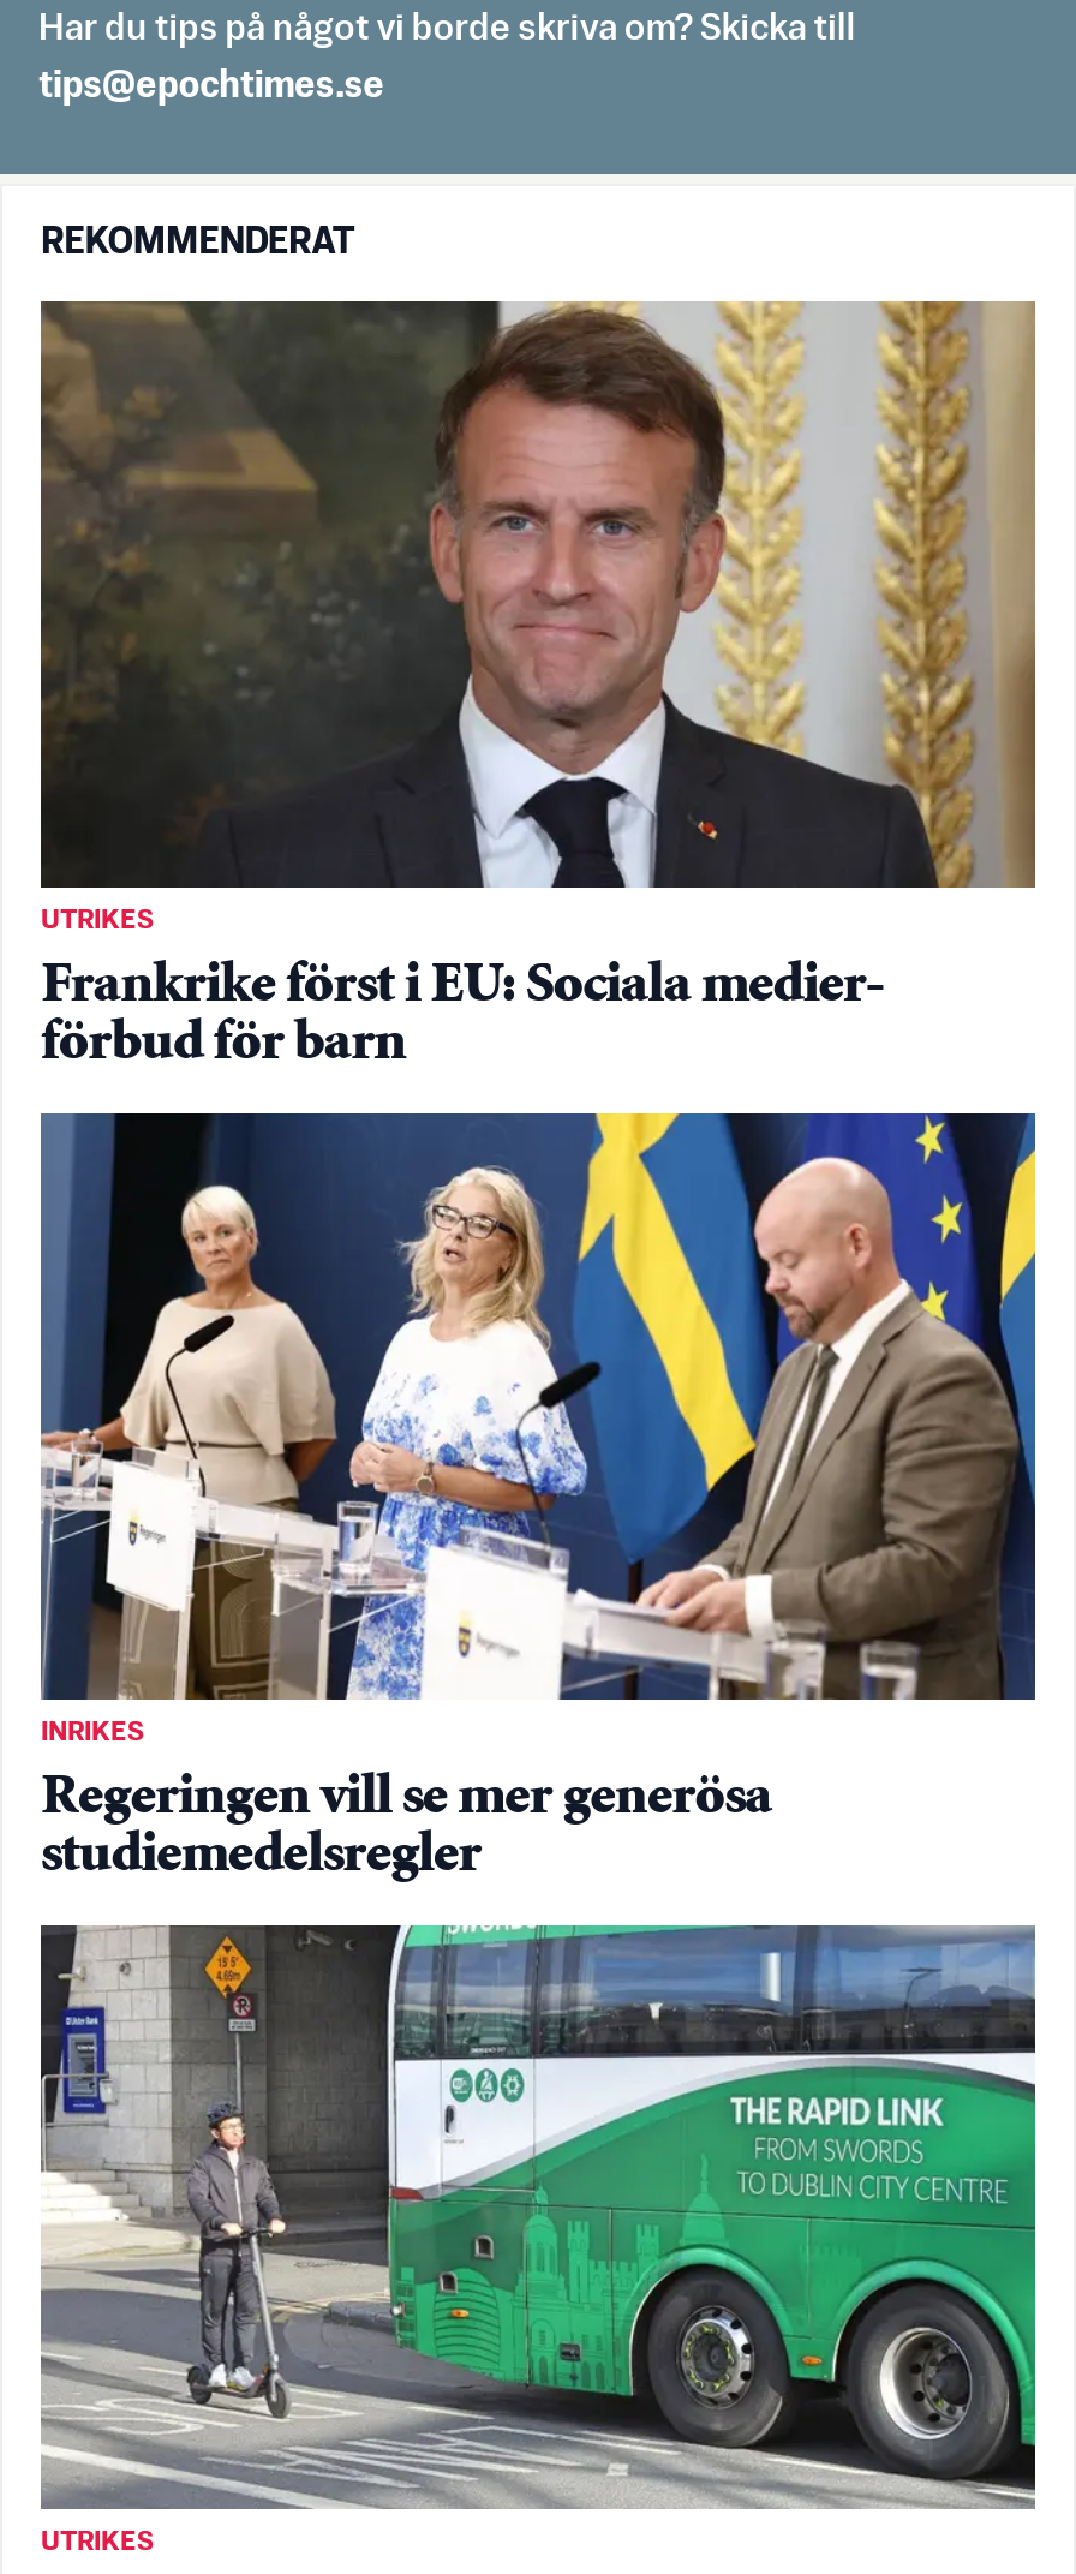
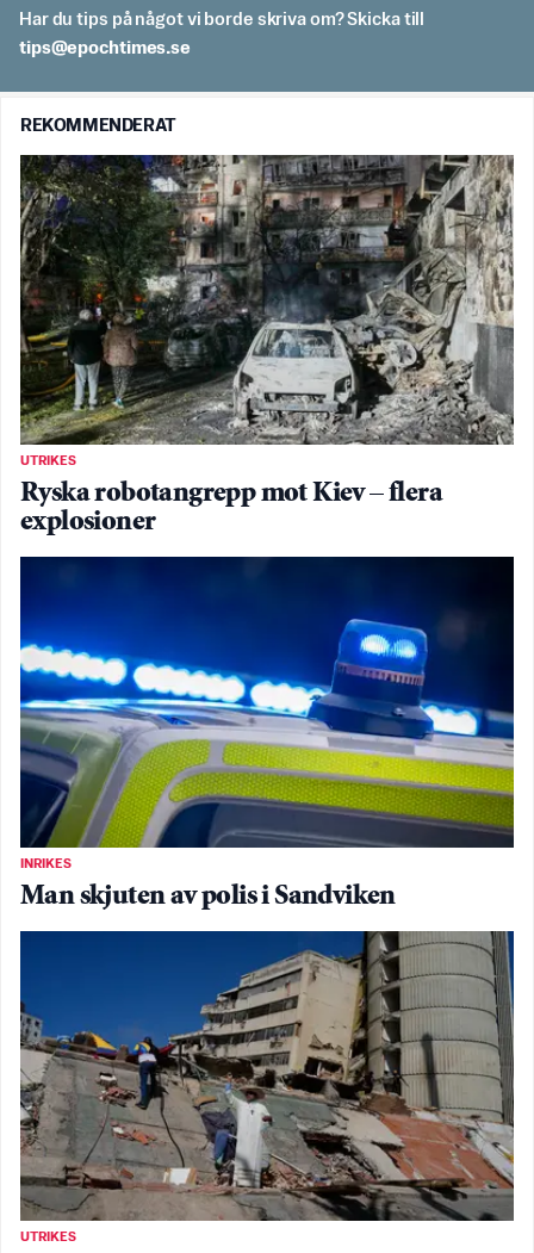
[38,299,1035,1073] [image] | Frankrike först i EU: Sociala medier- | förbud för barn -> [19,154,514,537] [image] | Ryska robotangrepp mot Kiev – flera | explosioner
[38,1111,1038,1884] [image] | Regeringen vill se mer generösa | studiemedelsregler -> [19,556,515,910] [image] | Man skjuten av polis i Sandviken
[41,1923,1038,2509] [image] -> [19,930,515,1221] [image]

